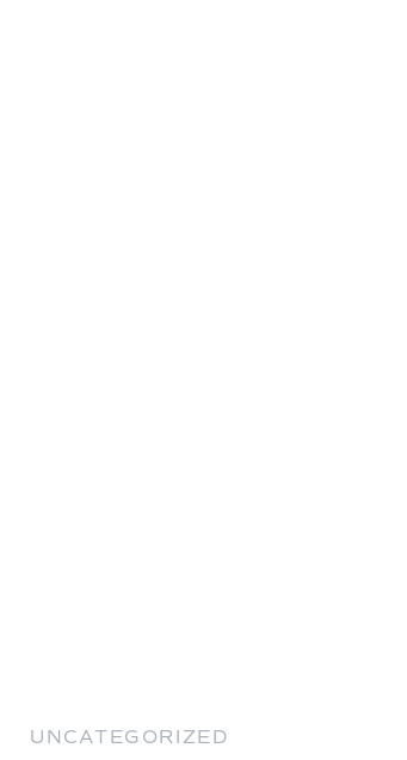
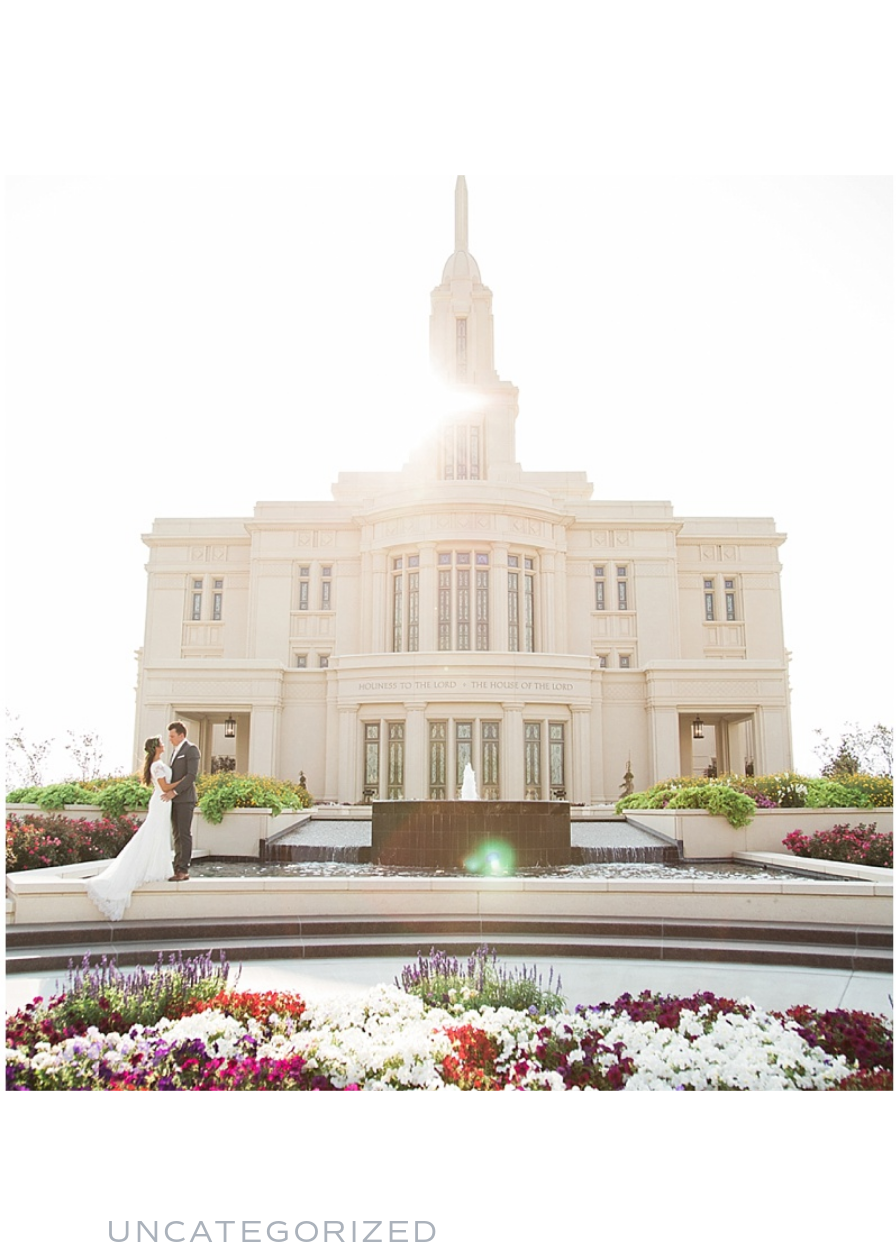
none -> [6,176,890,1094] [image]

